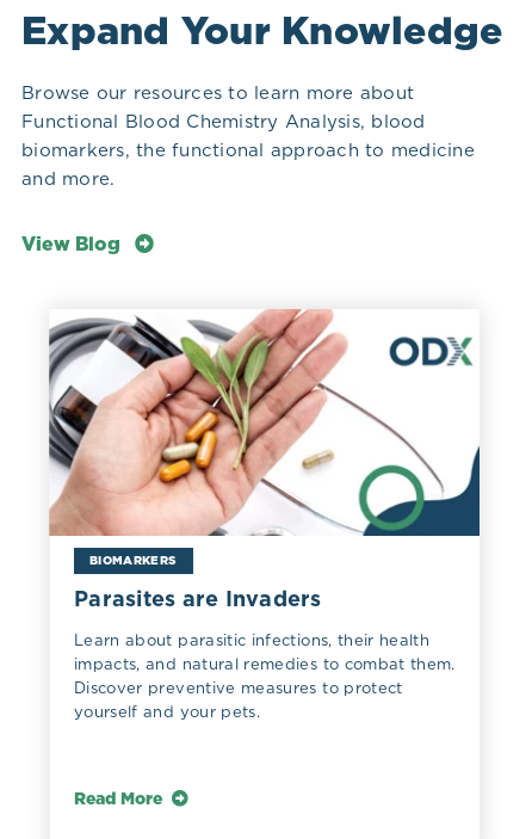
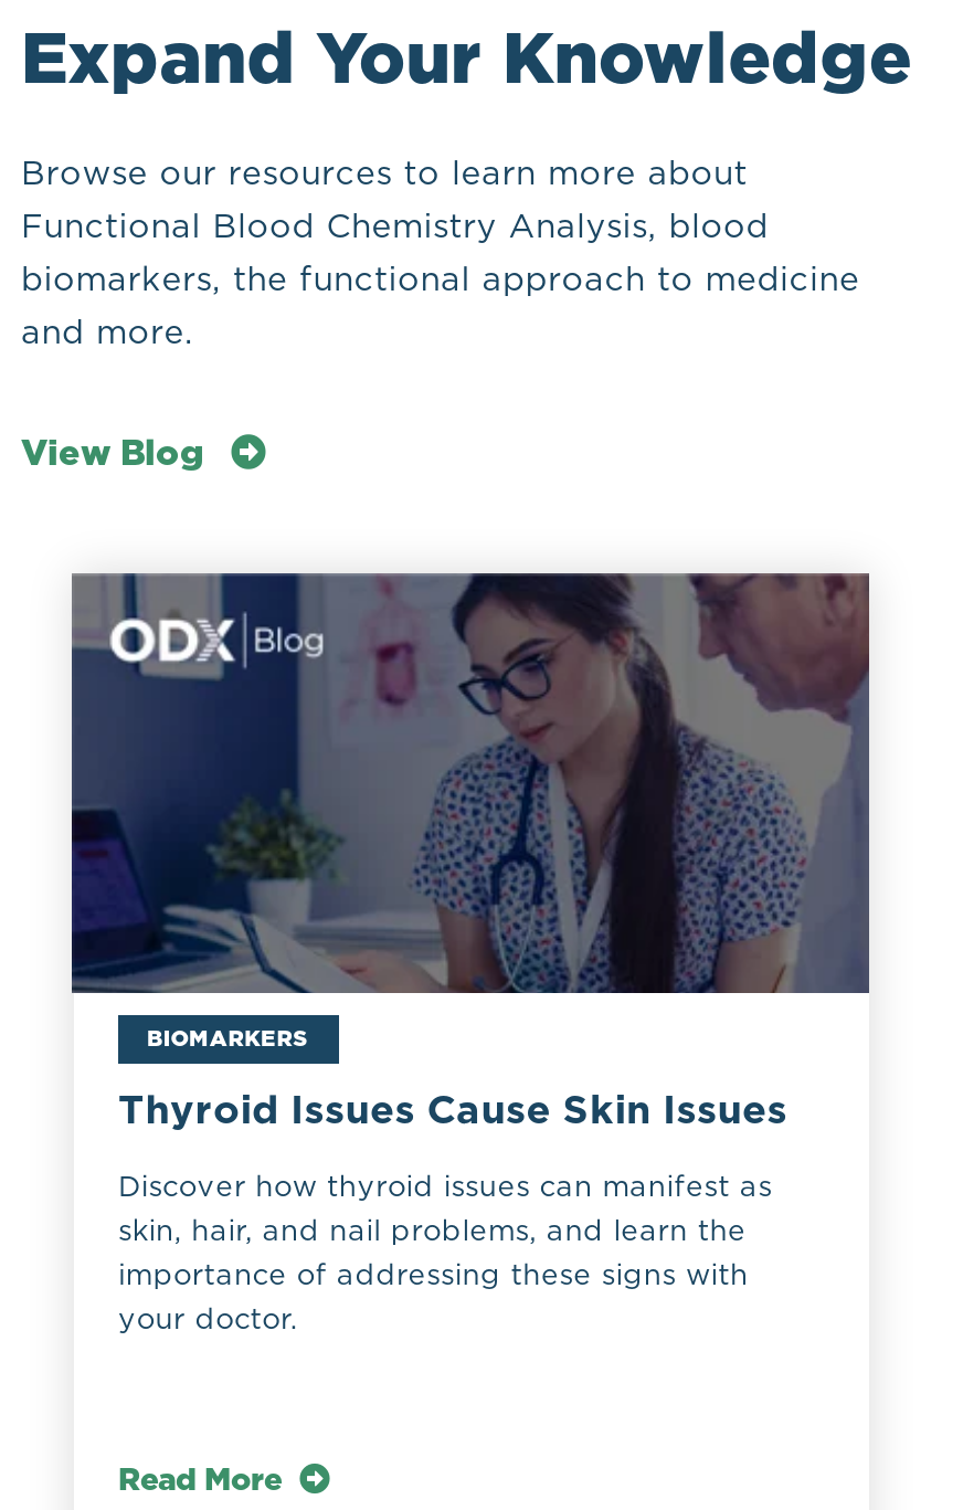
[48,309,480,537] [image] -> [70,571,871,995] [image]
[74,589,321,610] Parasites are Invaders -> [118,1091,787,1131] Thyroid Issues Cause Skin Issues
[74,631,455,720] Learn about parasitic infections, their health | impacts, and natural remedies to combat them. | Discover preventive measures to protect | yourself and your pets. -> [118,1169,772,1334] Discover how thyroid issues can manifest as | skin, hair, and nail problems, and learn the | importance of addressing these signs with | your doctor.

